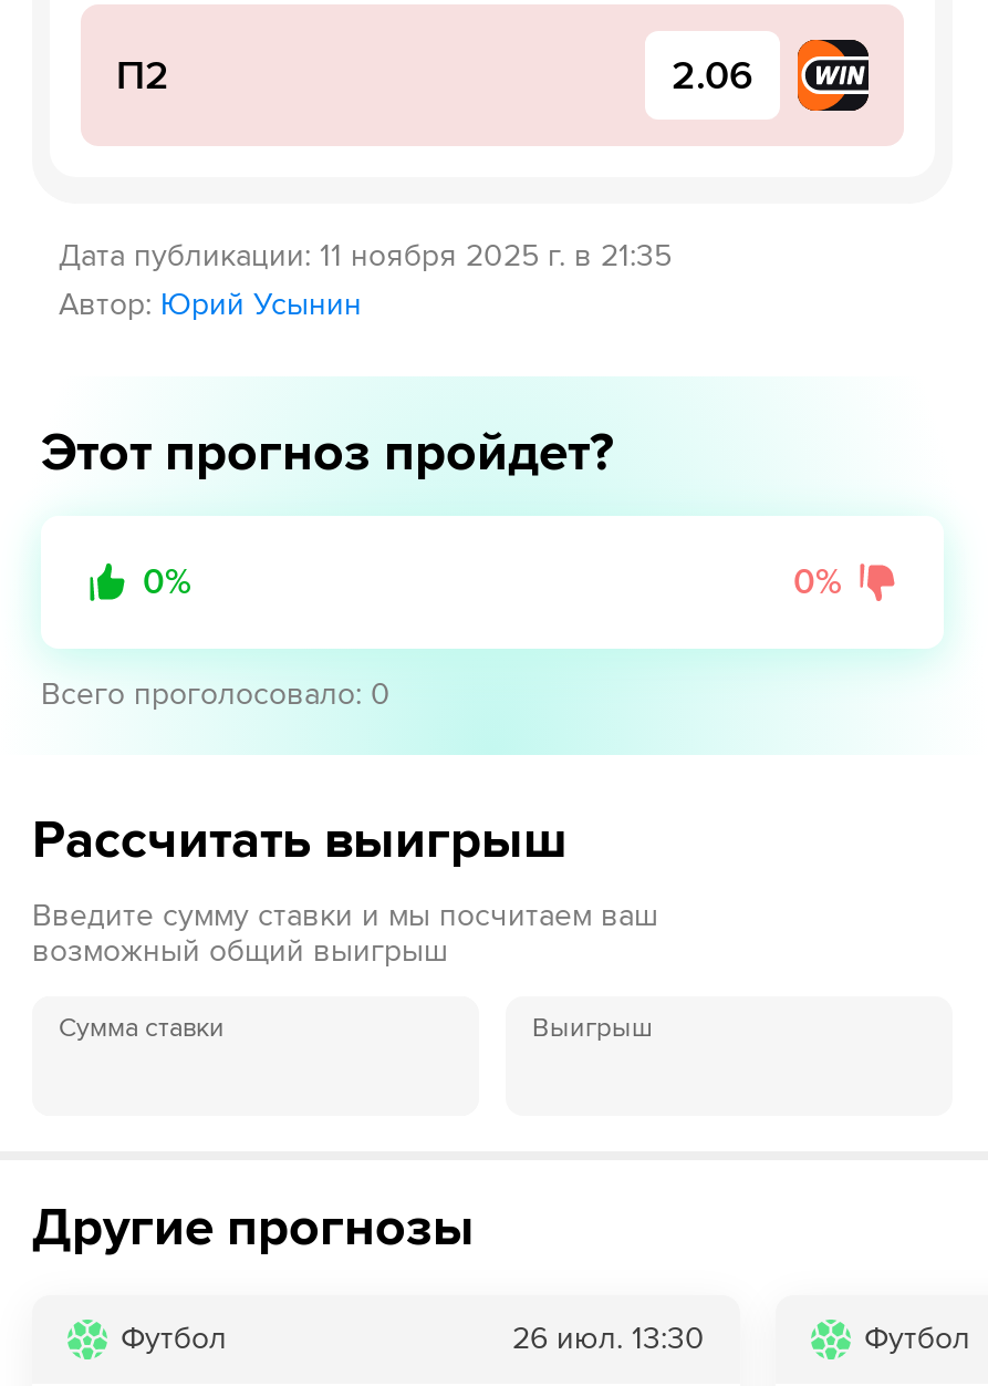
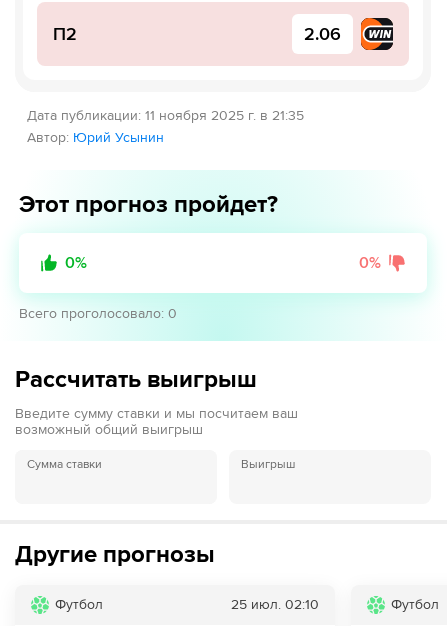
[512,1319,705,1357] 26 июл. 13:30 -> [231,596,319,613] 25 июл. 02:10

